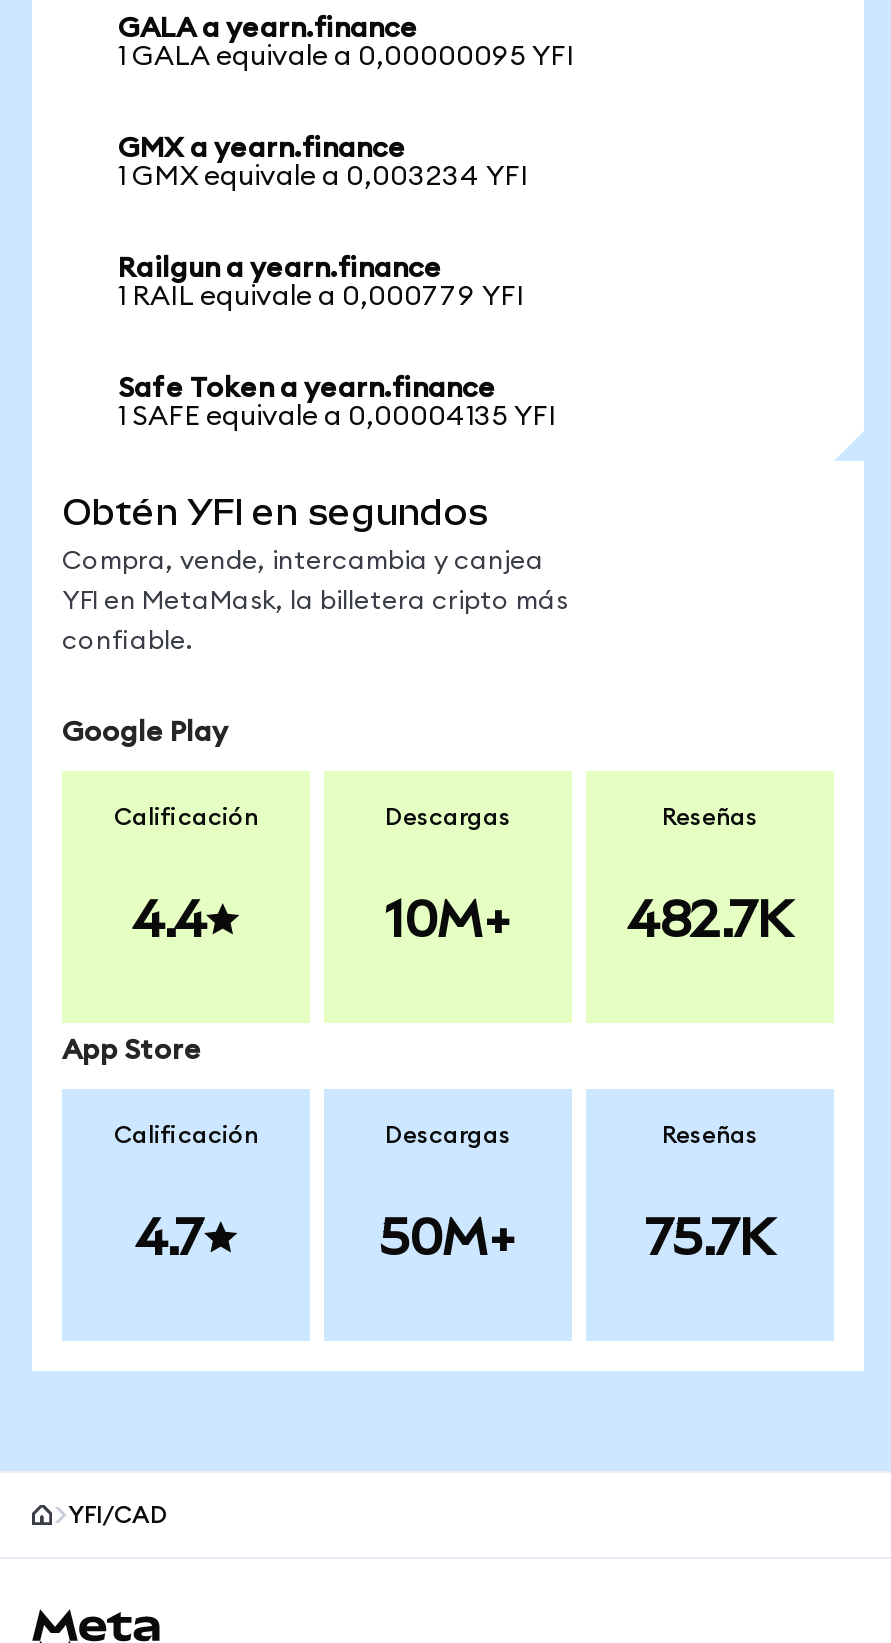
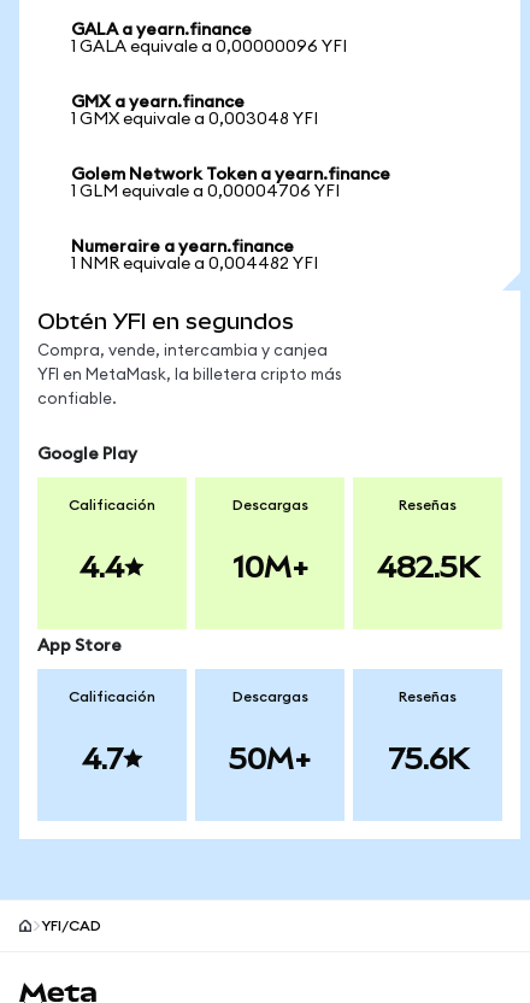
[118,43,574,71] 1 GALA equivale a 0,00000095 YFI -> [71,39,347,55] 1 GALA equivale a 0,00000096 YFI
[118,163,528,191] 1 GMX equivale a 0,003234 YFI -> [71,111,318,128] 1 GMX equivale a 0,003048 YFI
[118,255,524,311] Railgun a yearn.finance | 1 RAIL equivale a 0,000779 YFI -> [71,166,390,200] Golem Network Token a yearn.finance | 1 GLM equivale a 0,00004706 YFI
[118,375,556,431] Safe Token a yearn.finance | 1 SAFE equivale a 0,00004135 YFI -> [71,239,318,272] Numeraire a yearn.finance | 1 NMR equivale a 0,004482 YFI
[627,891,793,947] 482.7K -> [376,550,479,583] 482.5K
[645,1209,775,1265] 75.7K -> [387,741,468,775] 75.6K

